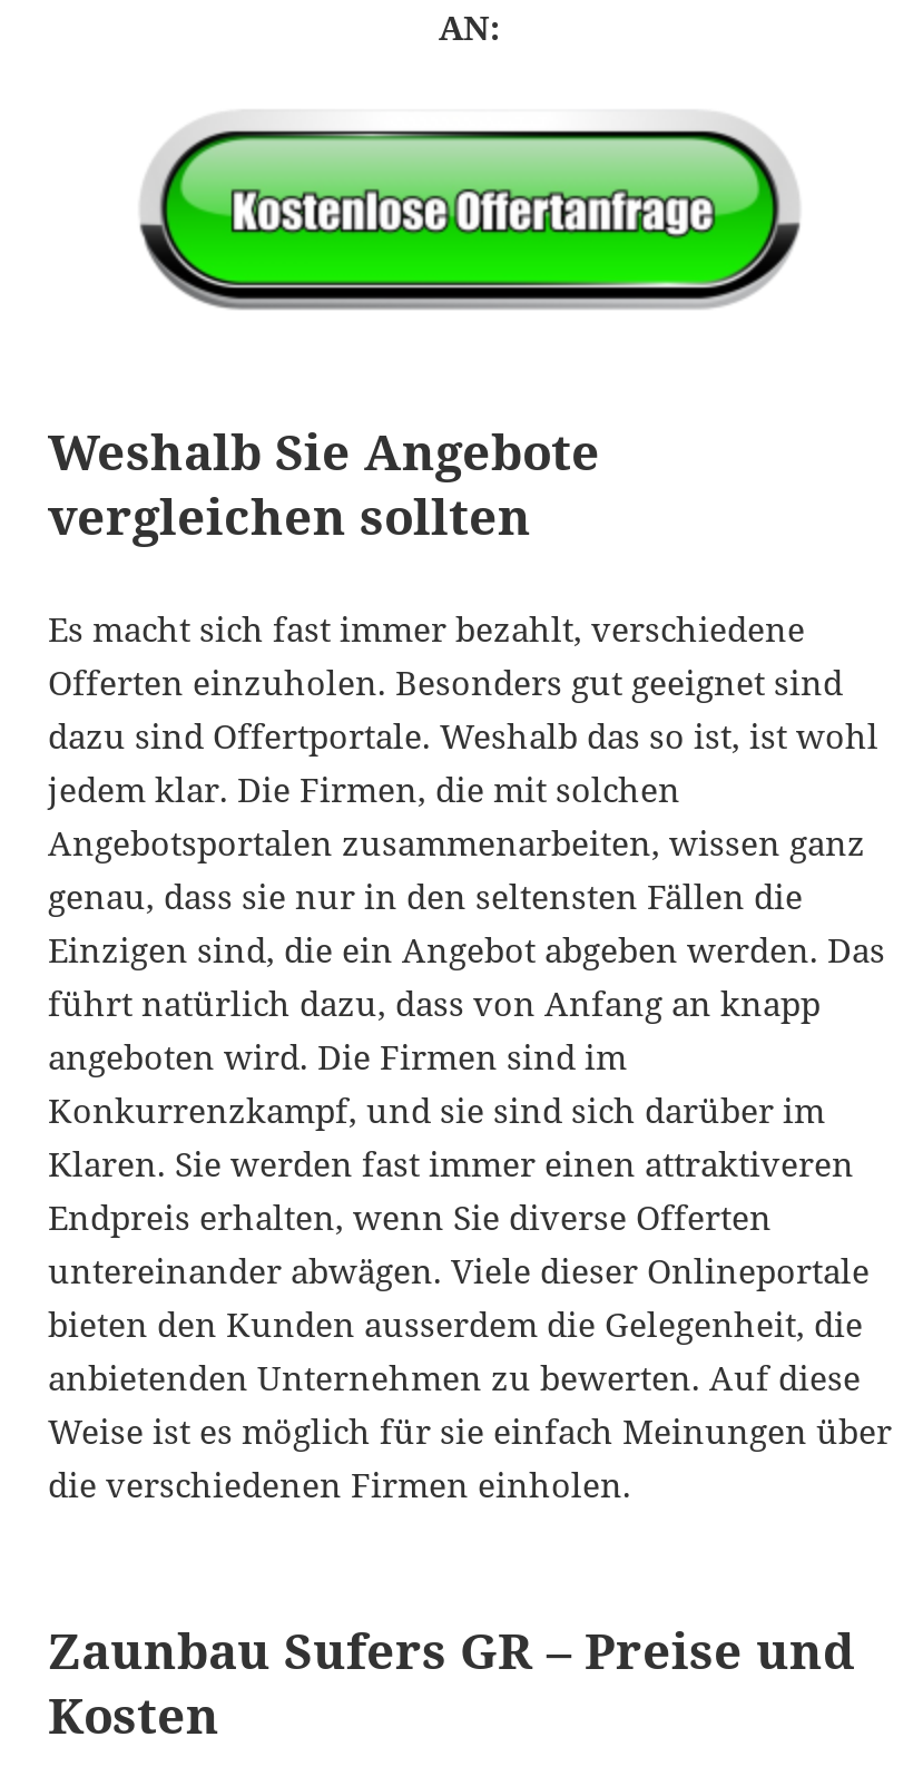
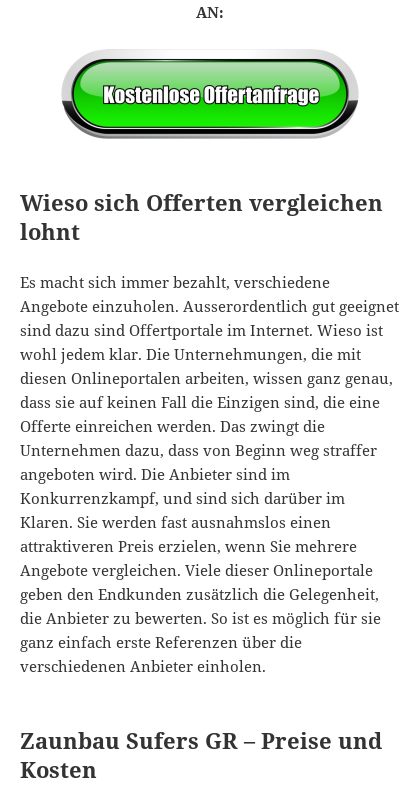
[48,417,600,549] Weshalb Sie Angebote | vergleichen sollten -> [20,187,383,246] Wieso sich Offerten vergleichen | lohnt
[48,607,892,1507] Es macht sich fast immer bezahlt, verschiedene | Offerten einzuholen. Besonders gut geeignet sind | dazu sind Offertportale. Weshalb das so ist, ist wohl | jedem klar. Die Firmen, die mit solchen | Angebotsportalen zusammenarbeiten, wissen ganz | genau, dass sie nur in den seltensten Fällen die | Einzigen sind, die ein Angebot abgeben werden. Das | führt natürlich dazu, dass von Anfang an knapp | angeboten wird. Die Firmen sind im | Konkurrenzkampf, und sie sind sich darüber im | Klaren. Sie werden fast immer einen attraktiveren | Endpreis erhalten, wenn Sie diverse Offerten | untereinander abwägen. Viele dieser Onlineportale | bieten den Kunden ausserdem die Gelegenheit, die | anbietenden Unternehmen zu bewerten. Auf diese | Weise ist es möglich für sie einfach Meinungen über | die verschiedenen Firmen einholen. -> [20,272,399,676] Es macht sich immer bezahlt, verschiedene | Angebote einzuholen. Ausserordentlich gut geeignet | sind dazu sind Offertportale im Internet. Wieso ist | wohl jedem klar. Die Unternehmungen, die mit | diesen Onlineportalen arbeiten, wissen ganz genau, | dass sie auf keinen Fall die Einzigen sind, die eine | Offerte einreichen werden. Das zwingt die | Unternehmen dazu, dass von Beginn weg straffer | angeboten wird. Die Anbieter sind im | Konkurrenzkampf, und sind sich darüber im | Klaren. Sie werden fast ausnahmslos einen | attraktiveren Preis erzielen, wenn Sie mehrere | Angebote vergleichen. Viele dieser Onlineportale | geben den Endkunden zusätzlich die Gelegenheit, | die Anbieter zu bewerten. So ist es möglich für sie | ganz einfach erste Referenzen über die | verschiedenen Anbieter einholen.

